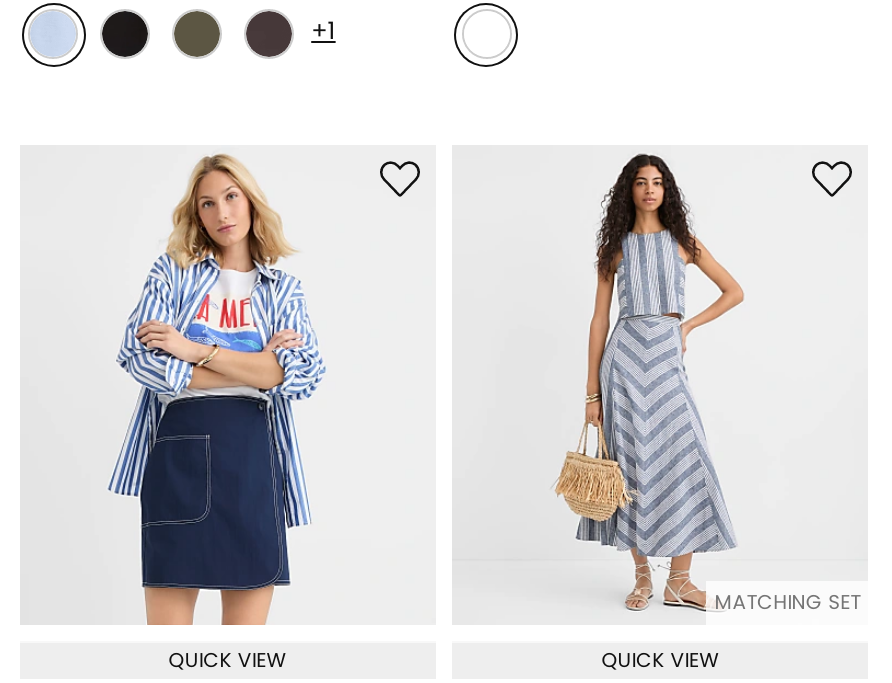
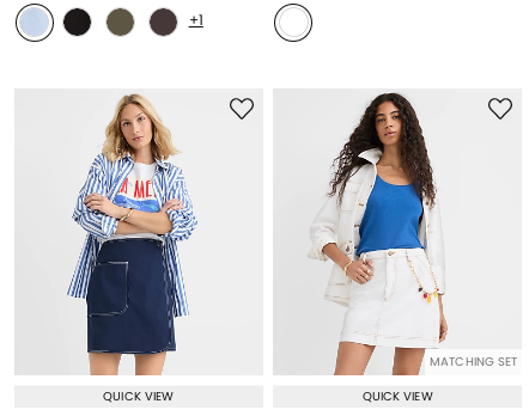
[528,153,744,625] [image] -> [314,92,448,377] [image]

